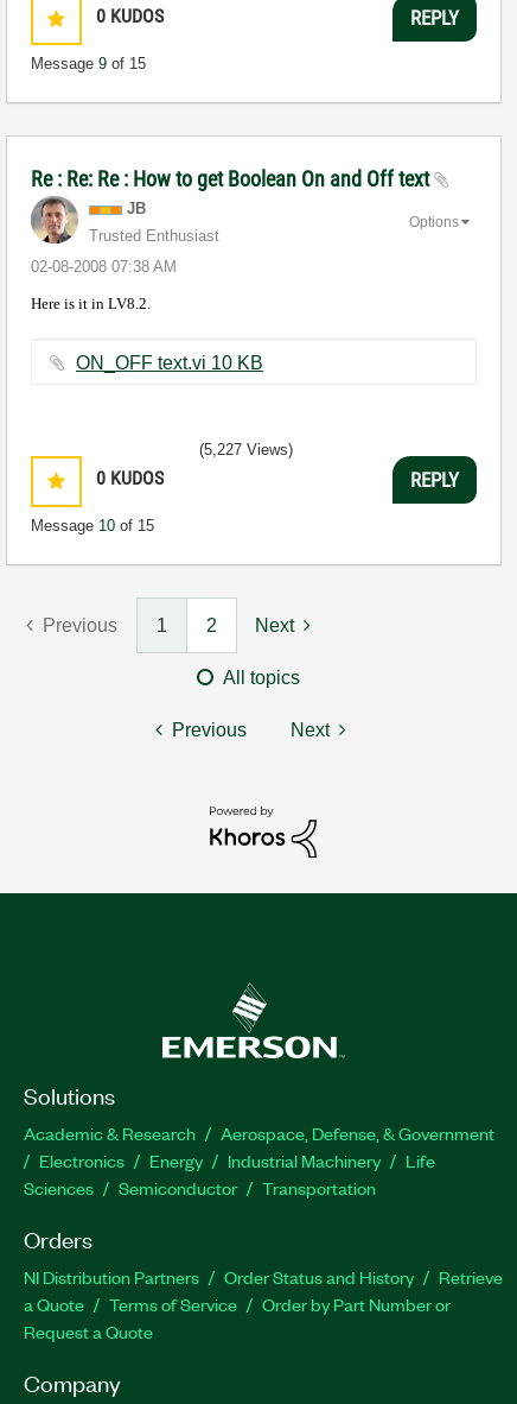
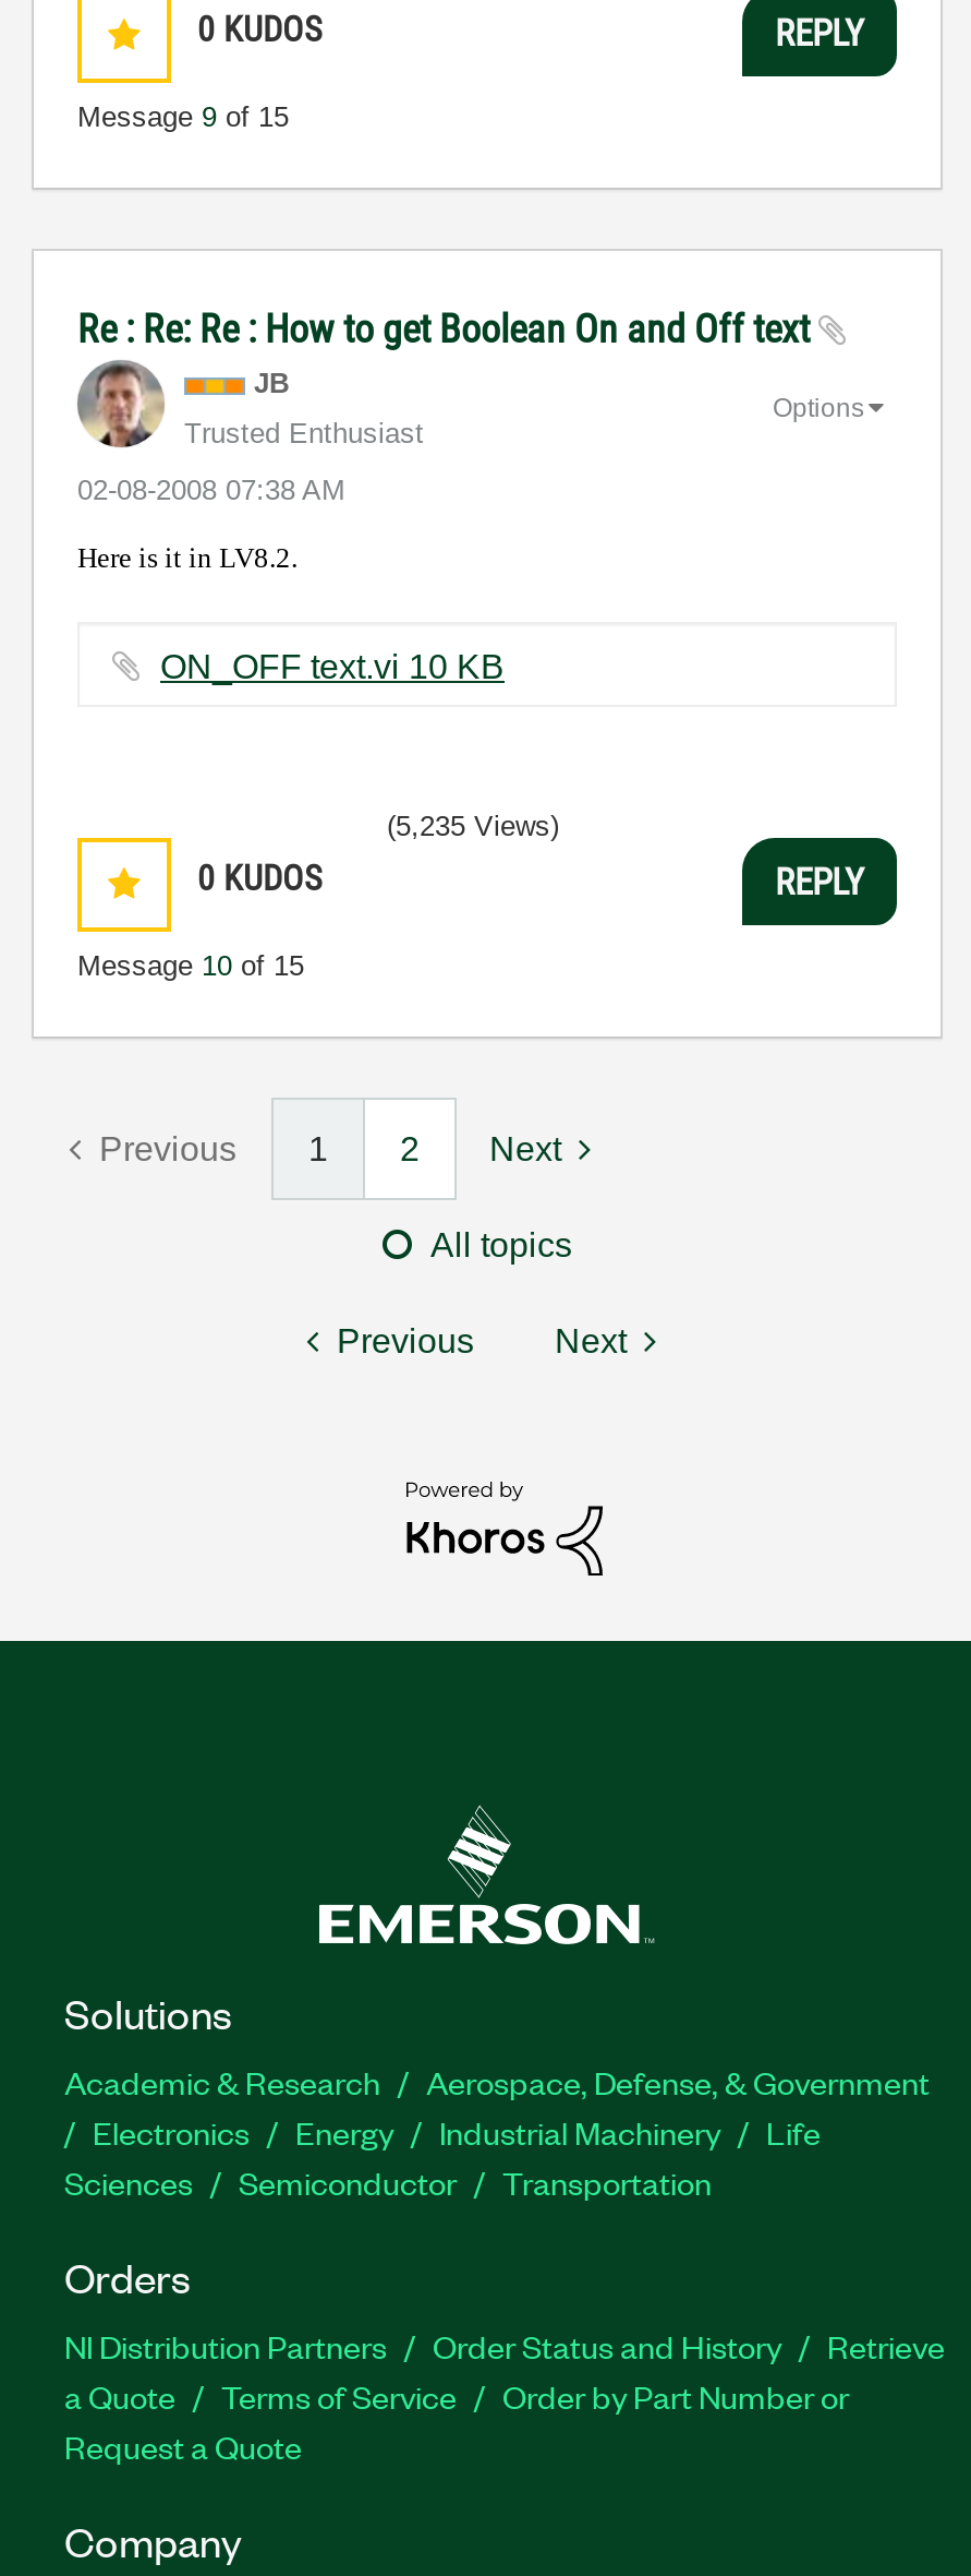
[199,441,293,458] (5,227 Views) -> [387,810,559,842] (5,235 Views)

